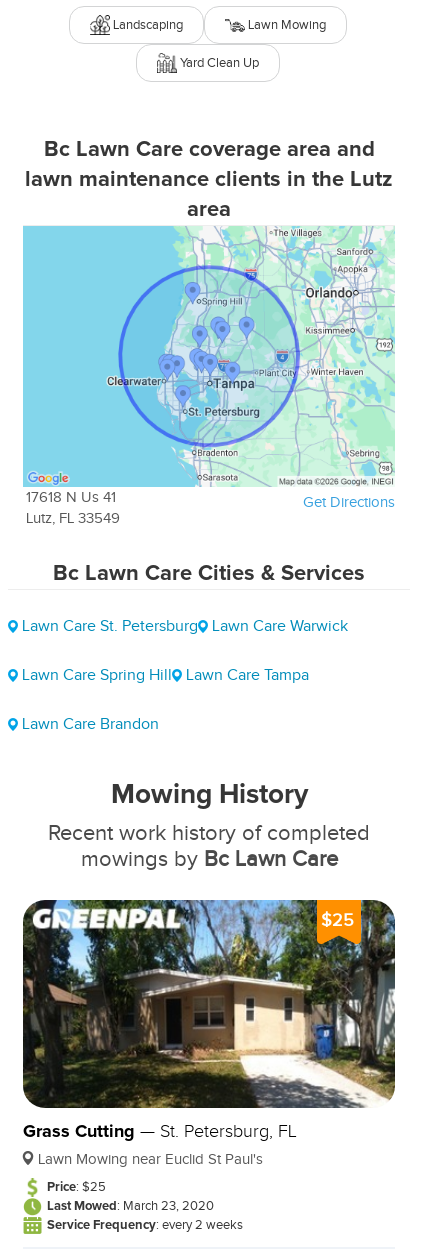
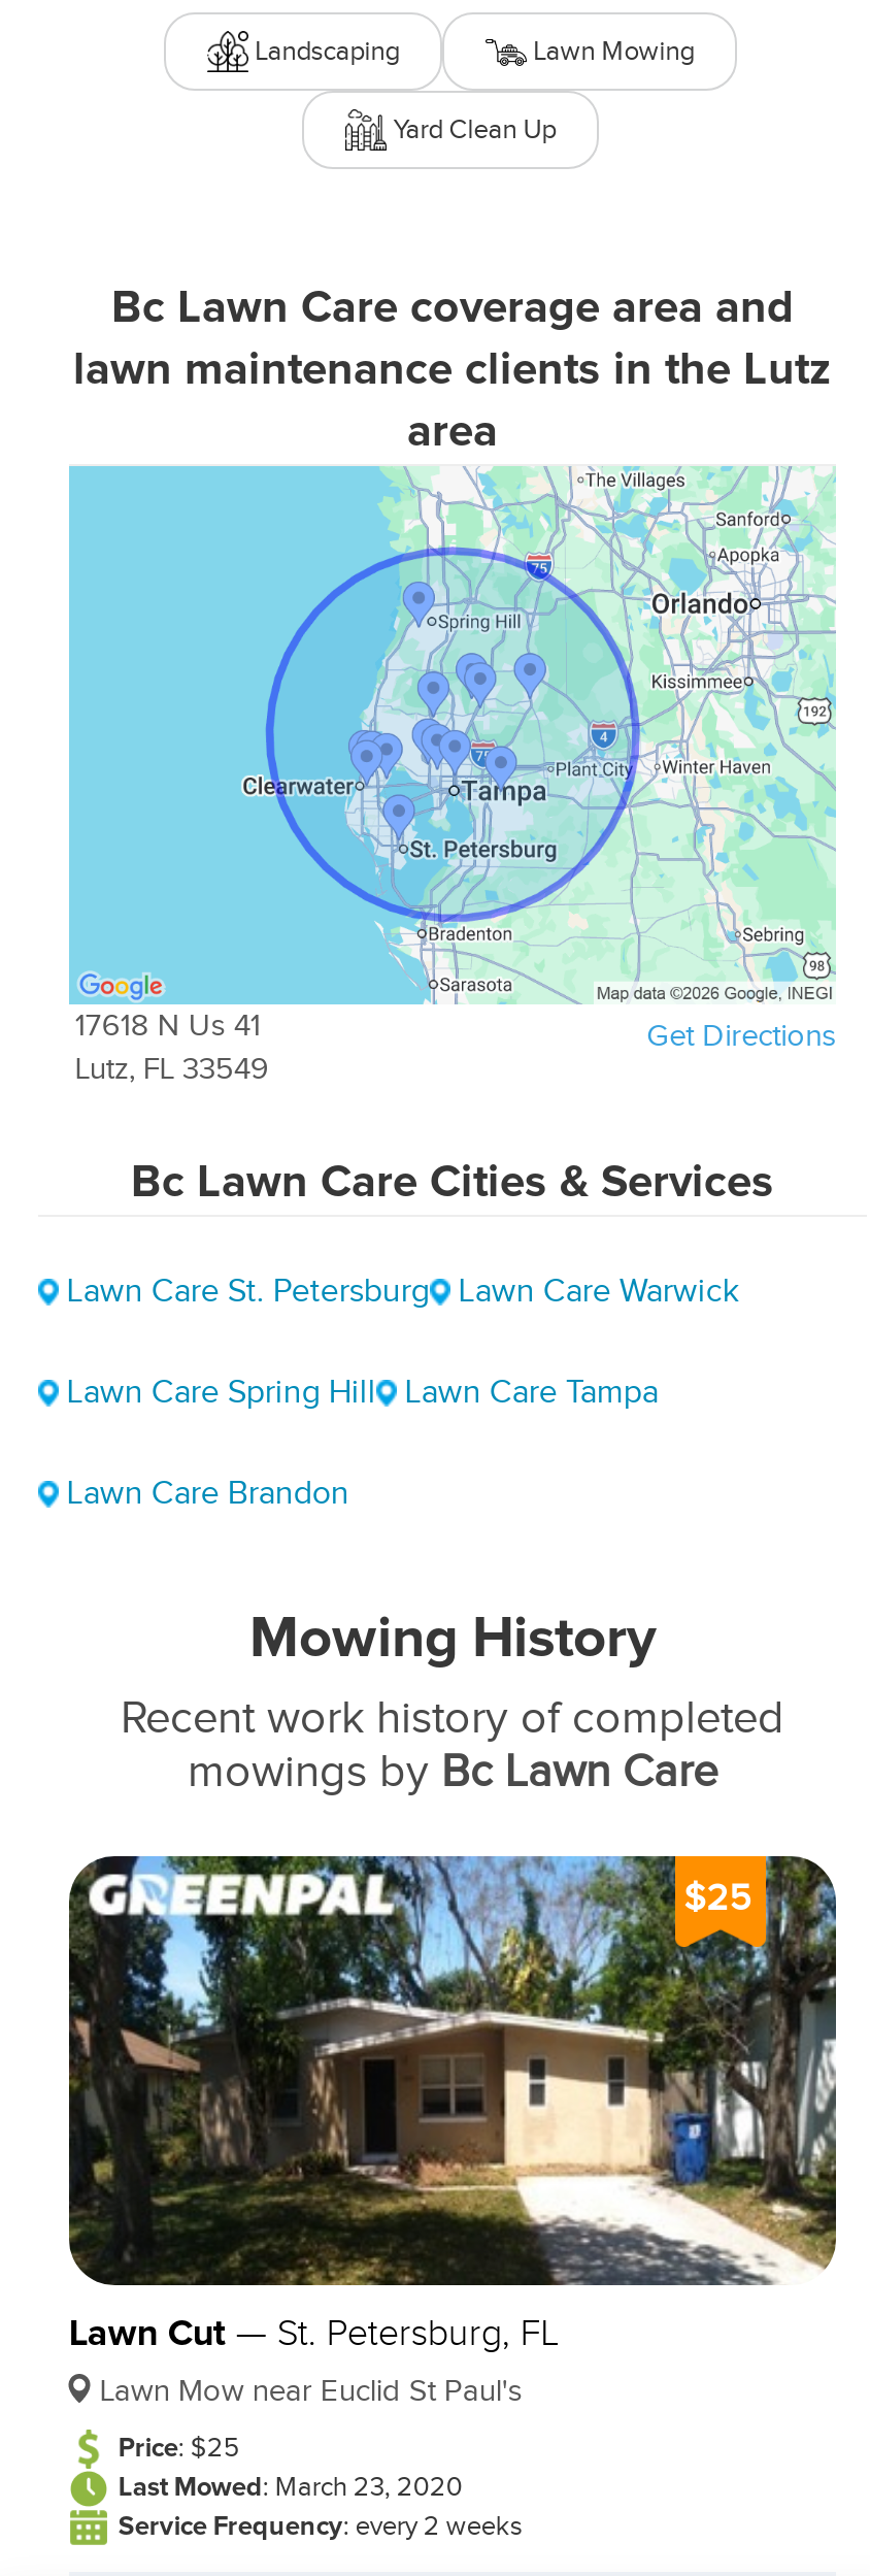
[23,1120,297,1142] Grass Cutting — St. Petersburg, FL -> [69,2310,559,2356] Lawn Cut — St. Petersburg, FL
[38,1151,263,1168] Lawn Mowing near Euclid St Paul's -> [100,2374,522,2409] Lawn Mow near Euclid St Paul's

